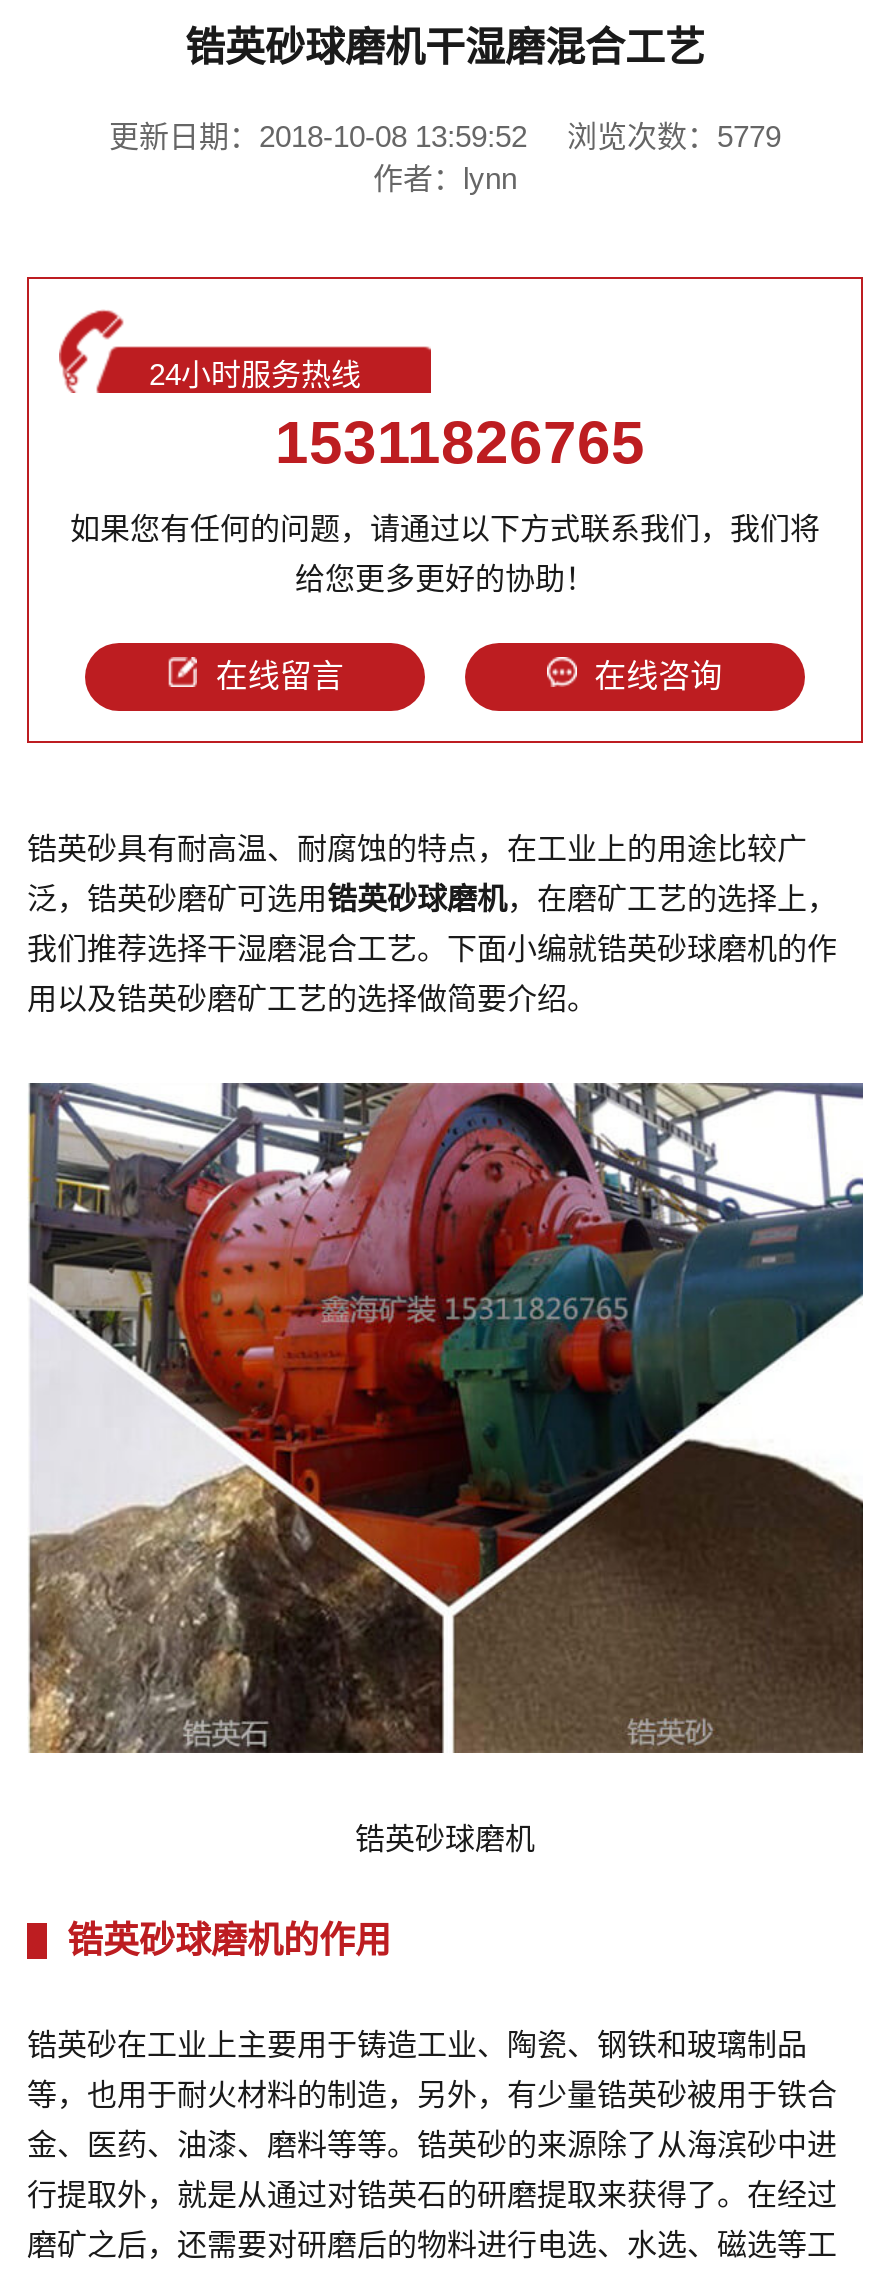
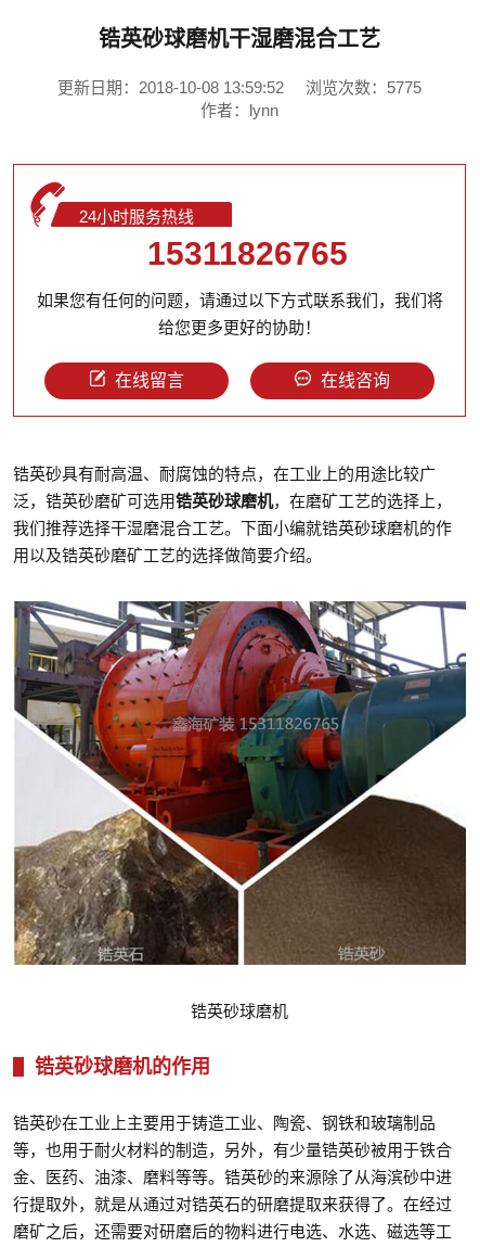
[109,118,781,152] 更新日期：2018-10-08 13:59:52 浏览次数：5779 -> [57,78,421,96] 更新日期：2018-10-08 13:59:52 浏览次数：5775

